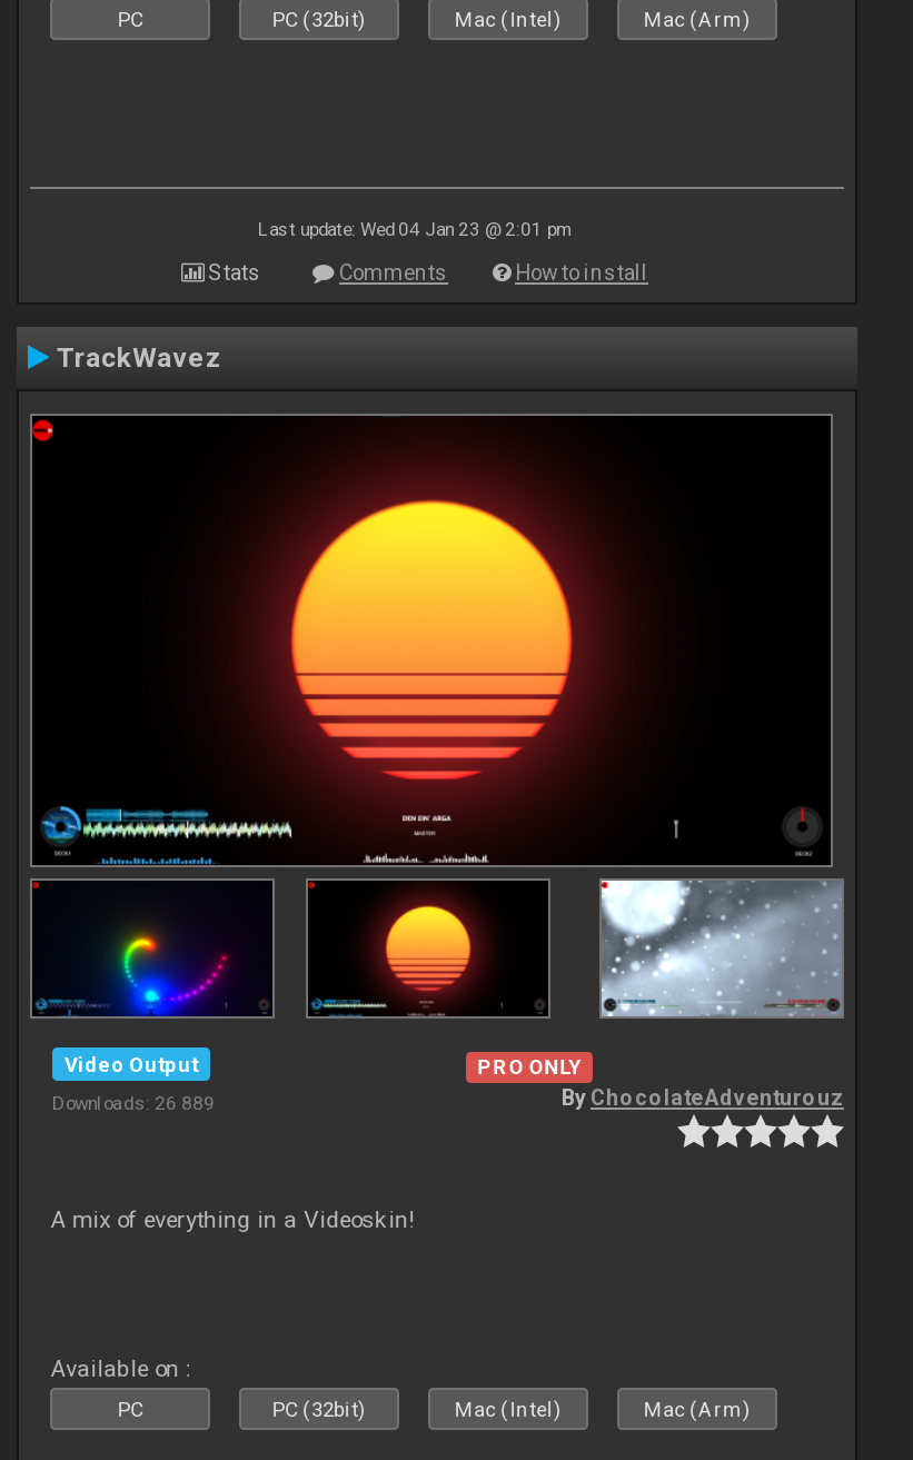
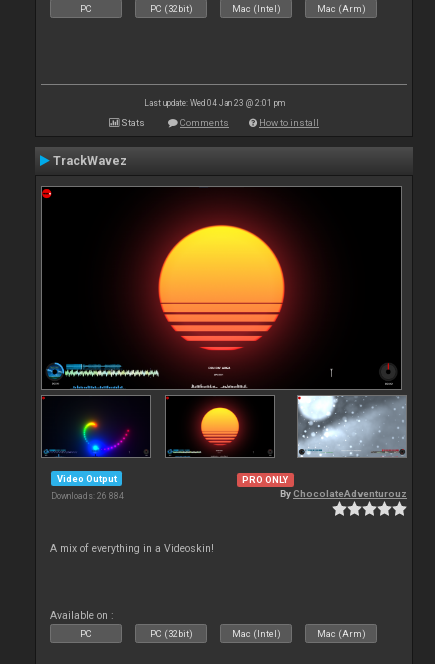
[52,1093,215,1115] Downloads: 26 889 -> [51,491,124,501] Downloads: 26 884

